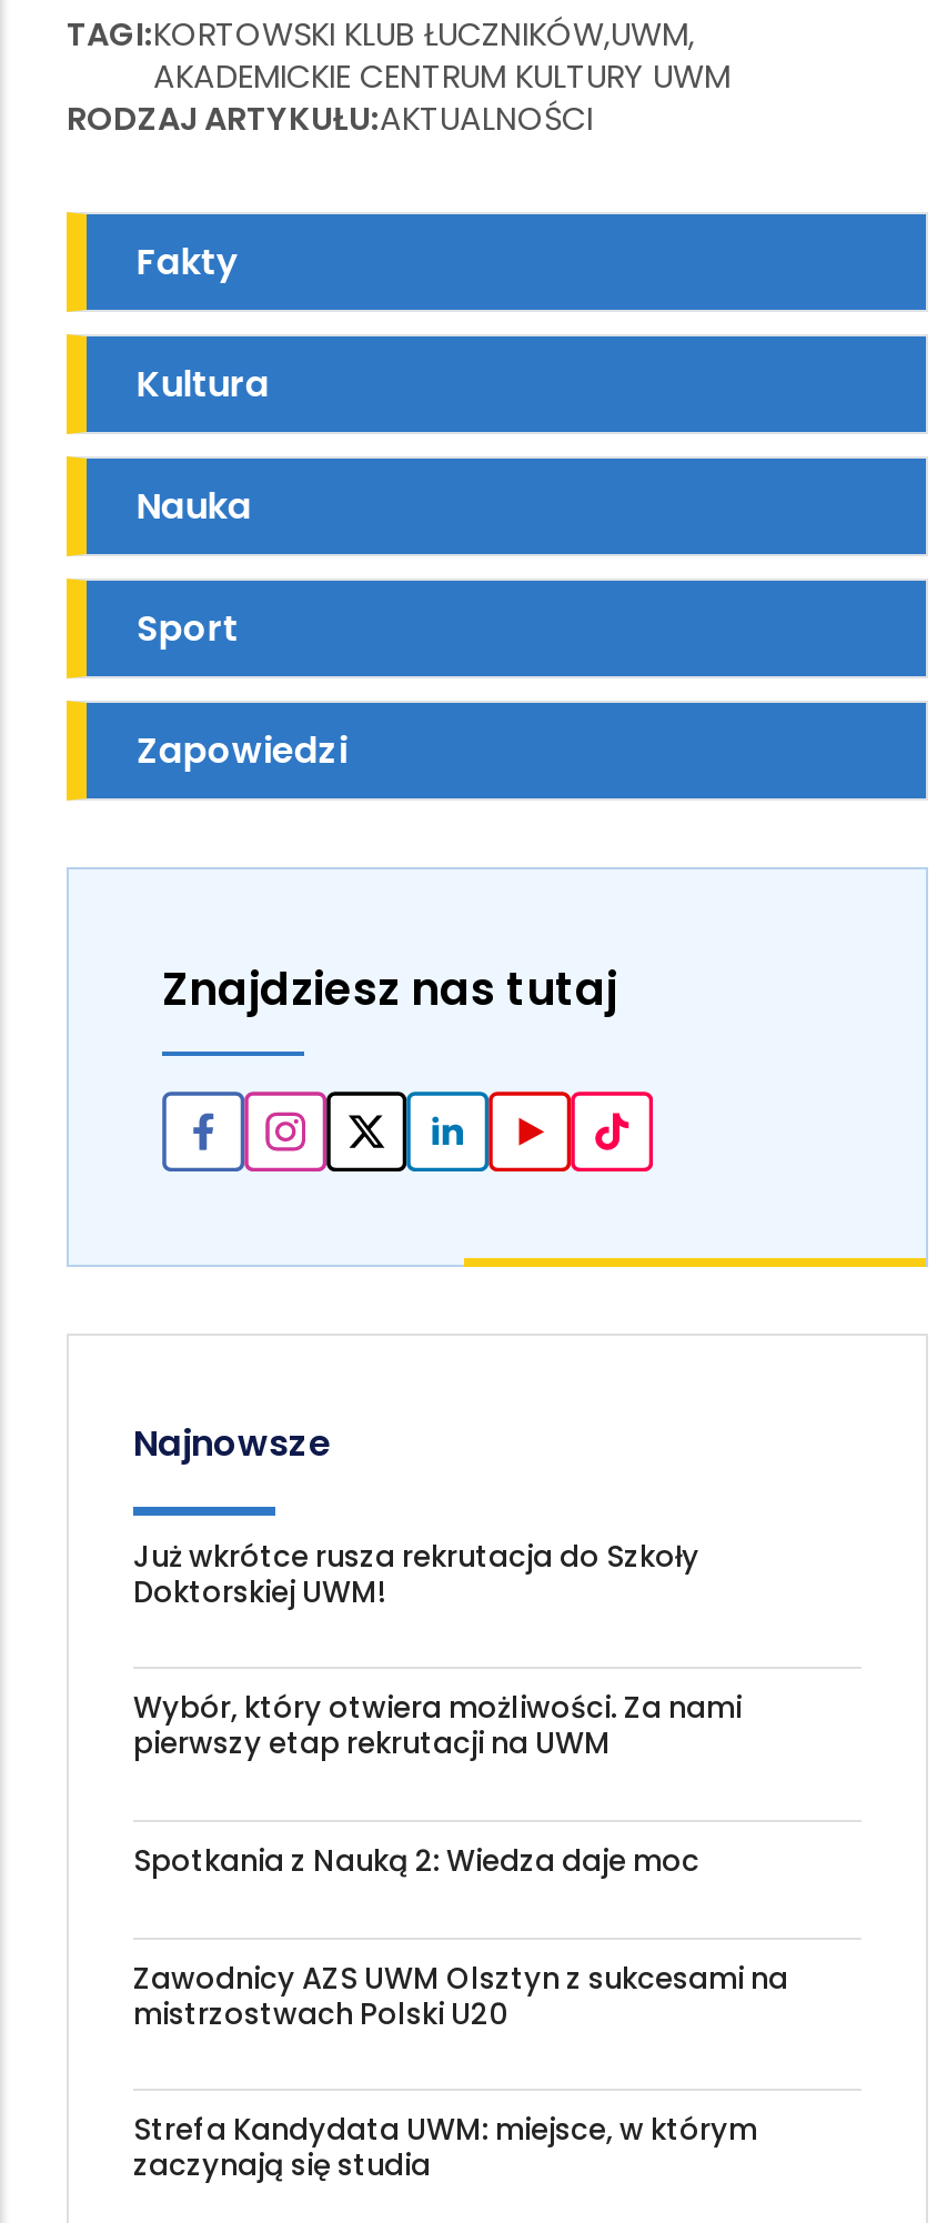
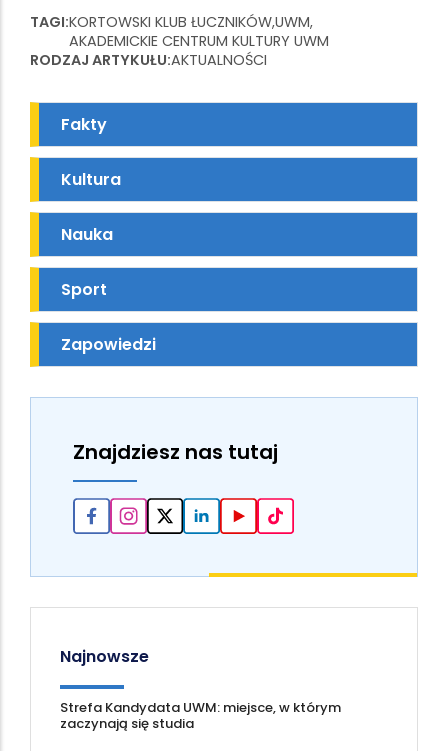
[133,1535,788,2034] Już wkrótce rusza rekrutacja do Szkoły | Doktorskiej UWM! | Wybór, który otwiera możliwości. Za nami | pierwszy etap rekrutacji na UWM | Spotkania z Nauką 2: Wiedza daje moc | Zawodnicy AZS UWM Olsztyn z sukcesami na | mistrzostwach Polski U20 -> none

